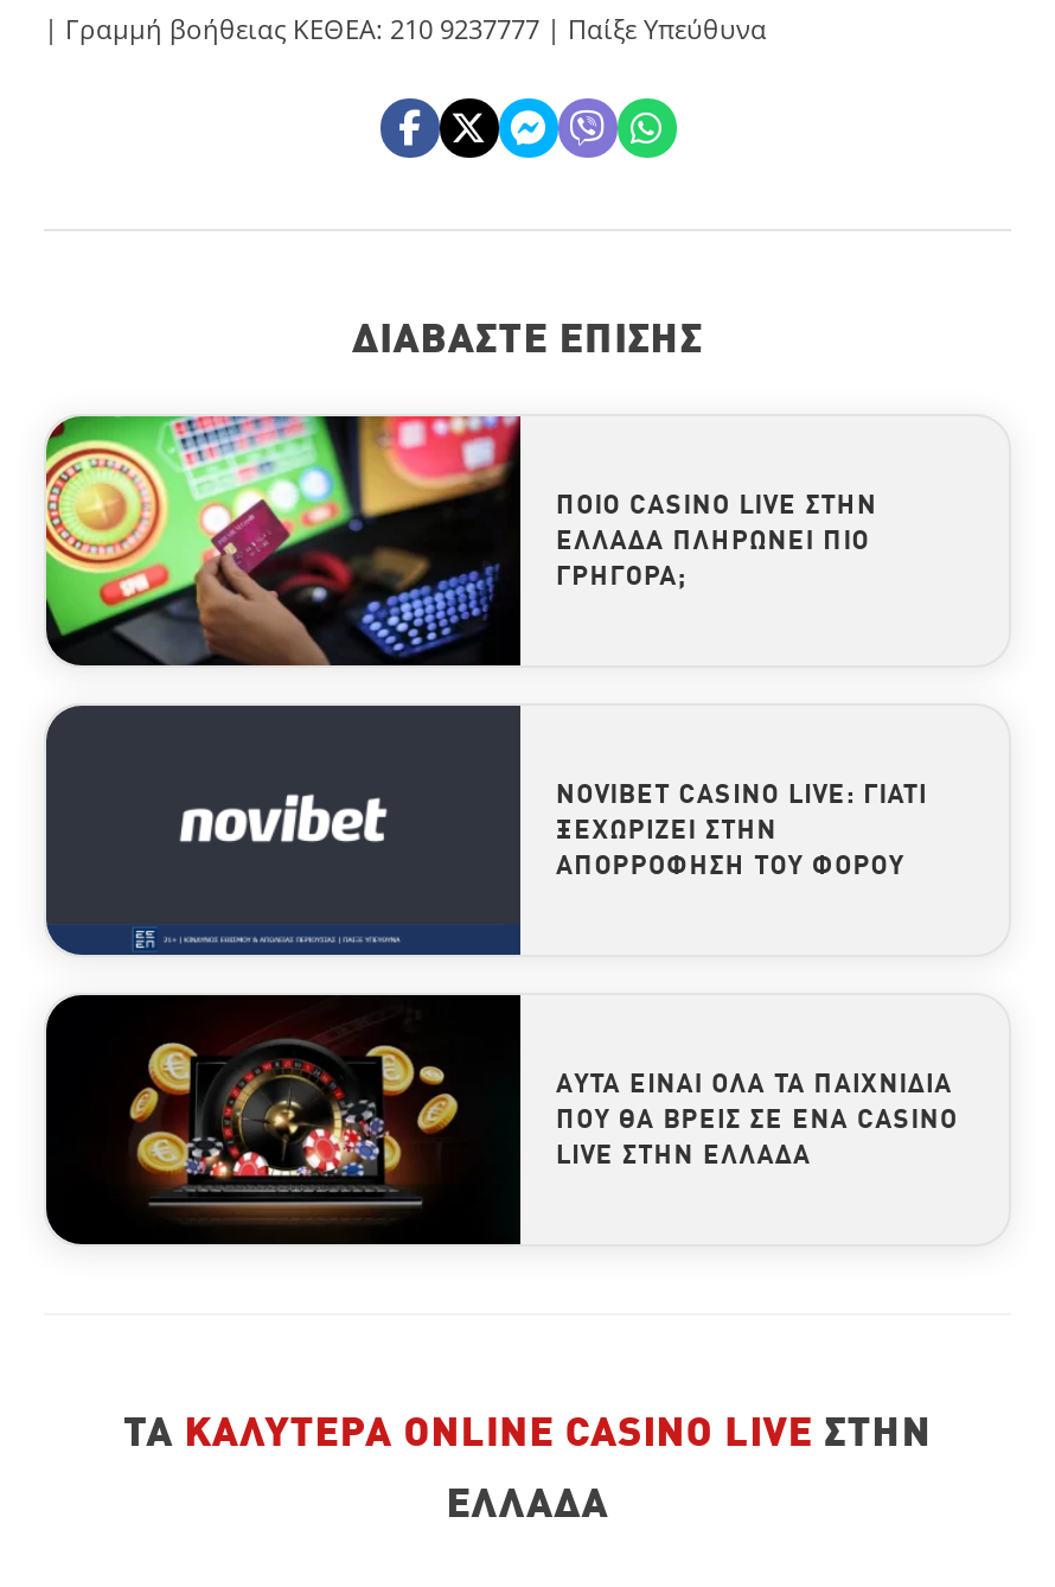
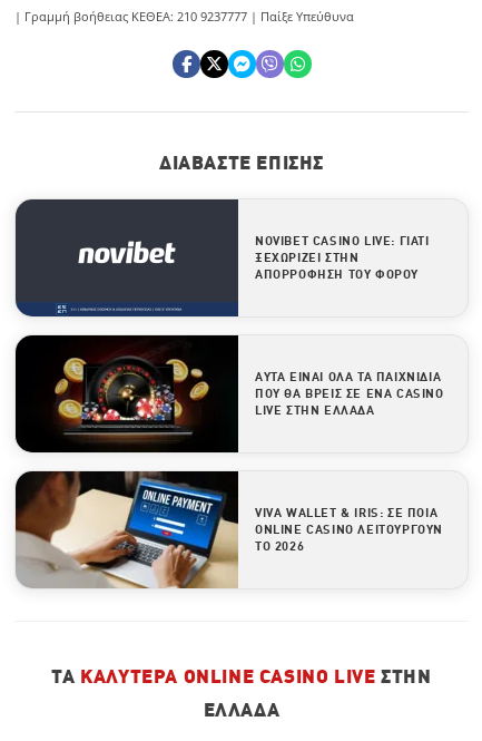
[44,415,877,669] [image] | ΠΟΙΟ CASINO LIVE ΣΤΗΝ | ΕΛΛΆΔΑ ΠΛΗΡΏΝΕΙ ΠΙΟ | ΓΡΉΓΟΡΑ; -> none
moved [103,778,958,1238] -> [42,233,444,449]: [image] | NOVIBET CASINO LIVE: ΓΙΑΤΊ | ΞΕΧΩΡΊΖΕΙ ΣΤΗΝ | ΑΠΟΡΡΌΦΗΣΗ ΤΟΥ ΦΌΡΟΥ | ΑΥΤΆ ΕΊΝΑΙ ΟΛΑ ΤΑ ΠΑΙΧΝΊΔΙΑ | ΠΟΥ ΘΑ ΒΡΕΙΣ ΣΕ ΈΝΑ CASINO | LIVE ΣΤΗΝ ΕΛΛΆΔΑ
none -> [14,470,443,588] [image] | VIVA WALLET & IRIS: ΣΕ ΠΟΙΑ | ONLINE CASINO ΛΕΙΤΟΥΡΓΟΎΝ | ΤΟ 2026

